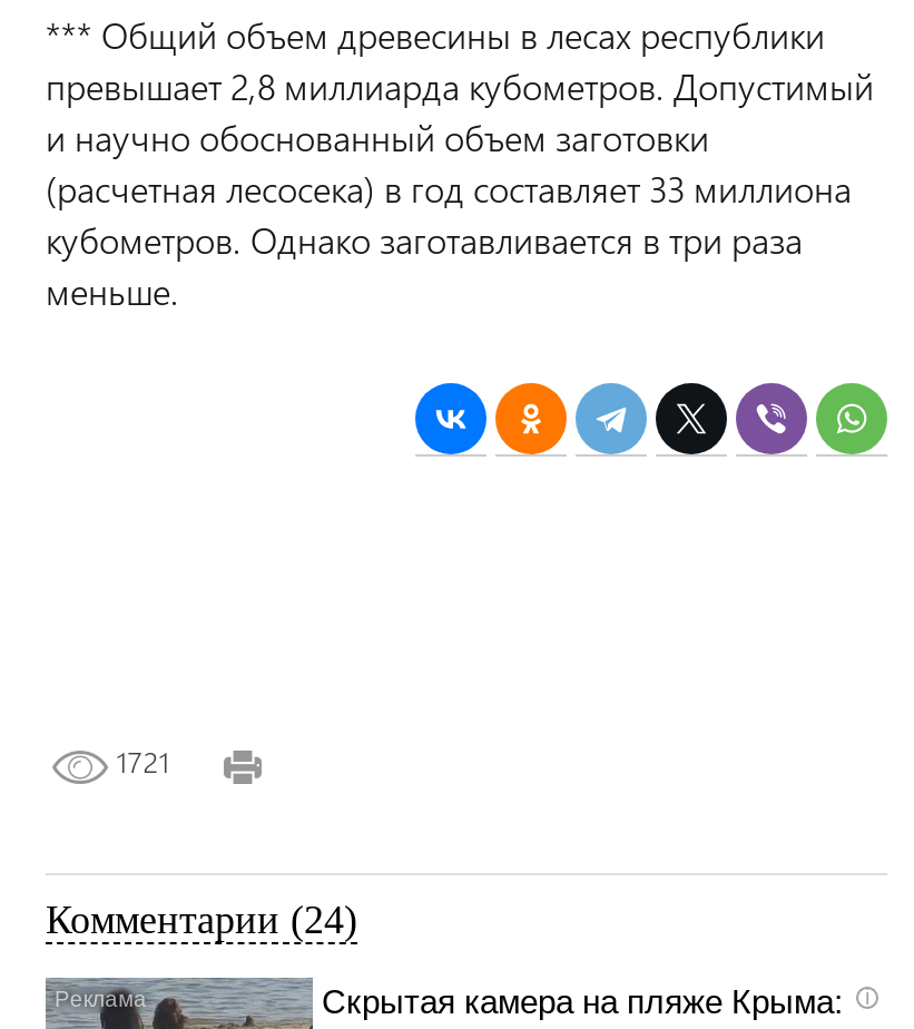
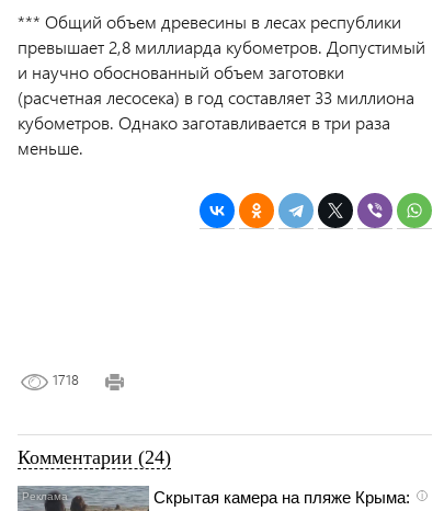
[107,742,179,780] 1721 -> [48,370,83,389] 1718

